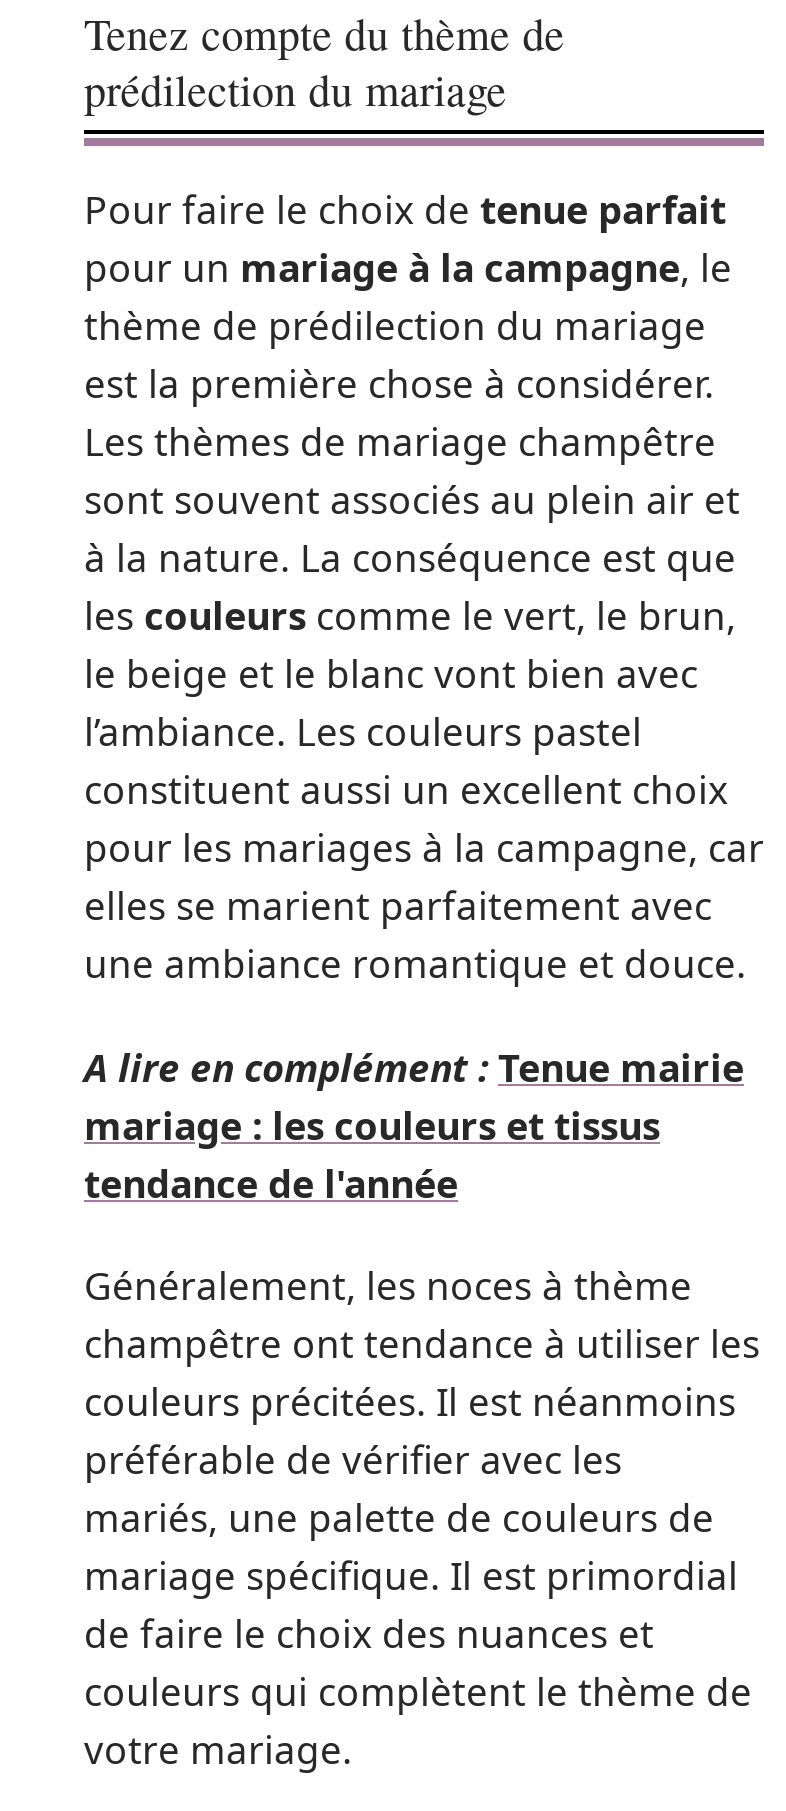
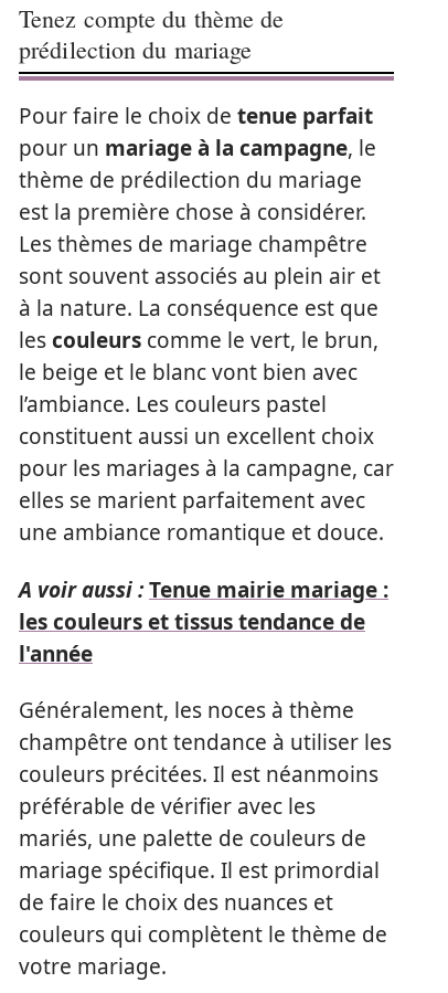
[84,1041,744,1209] A lire en complément : Tenue mairie | mariage : les couleurs et tissus | tendance de l'année -> [19,575,388,668] A voir aussi : Tenue mairie mariage : | les couleurs et tissus tendance de | l'année

